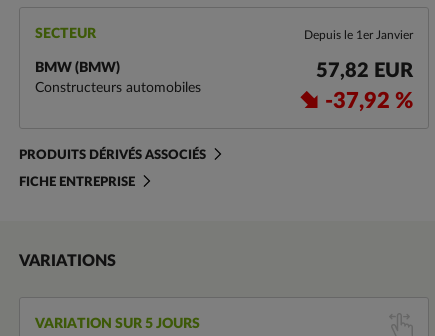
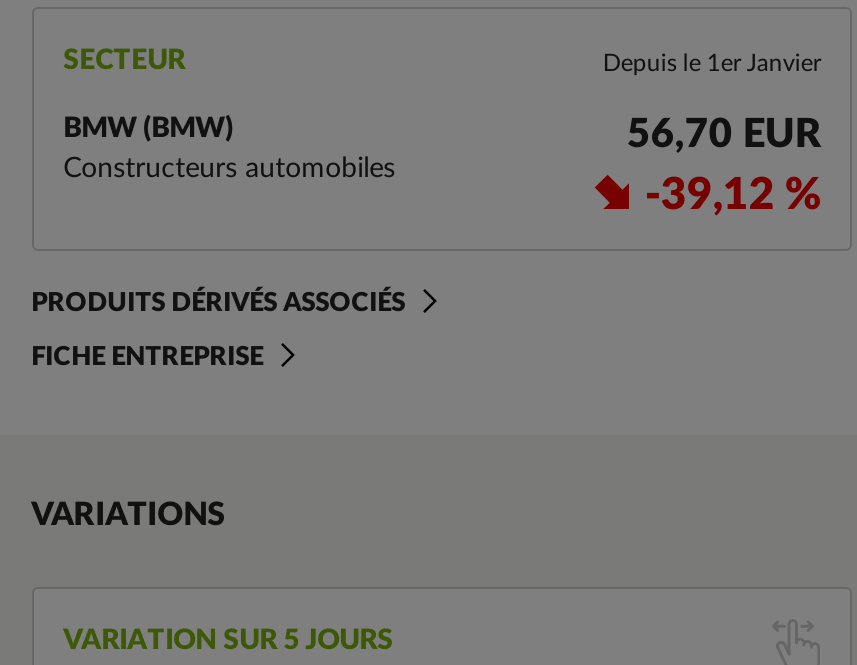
[316,61,413,81] 57,82 EUR -> [627,115,821,155] 56,70 EUR
[325,90,413,112] -37,92 % -> [645,173,821,217] -39,12 %

